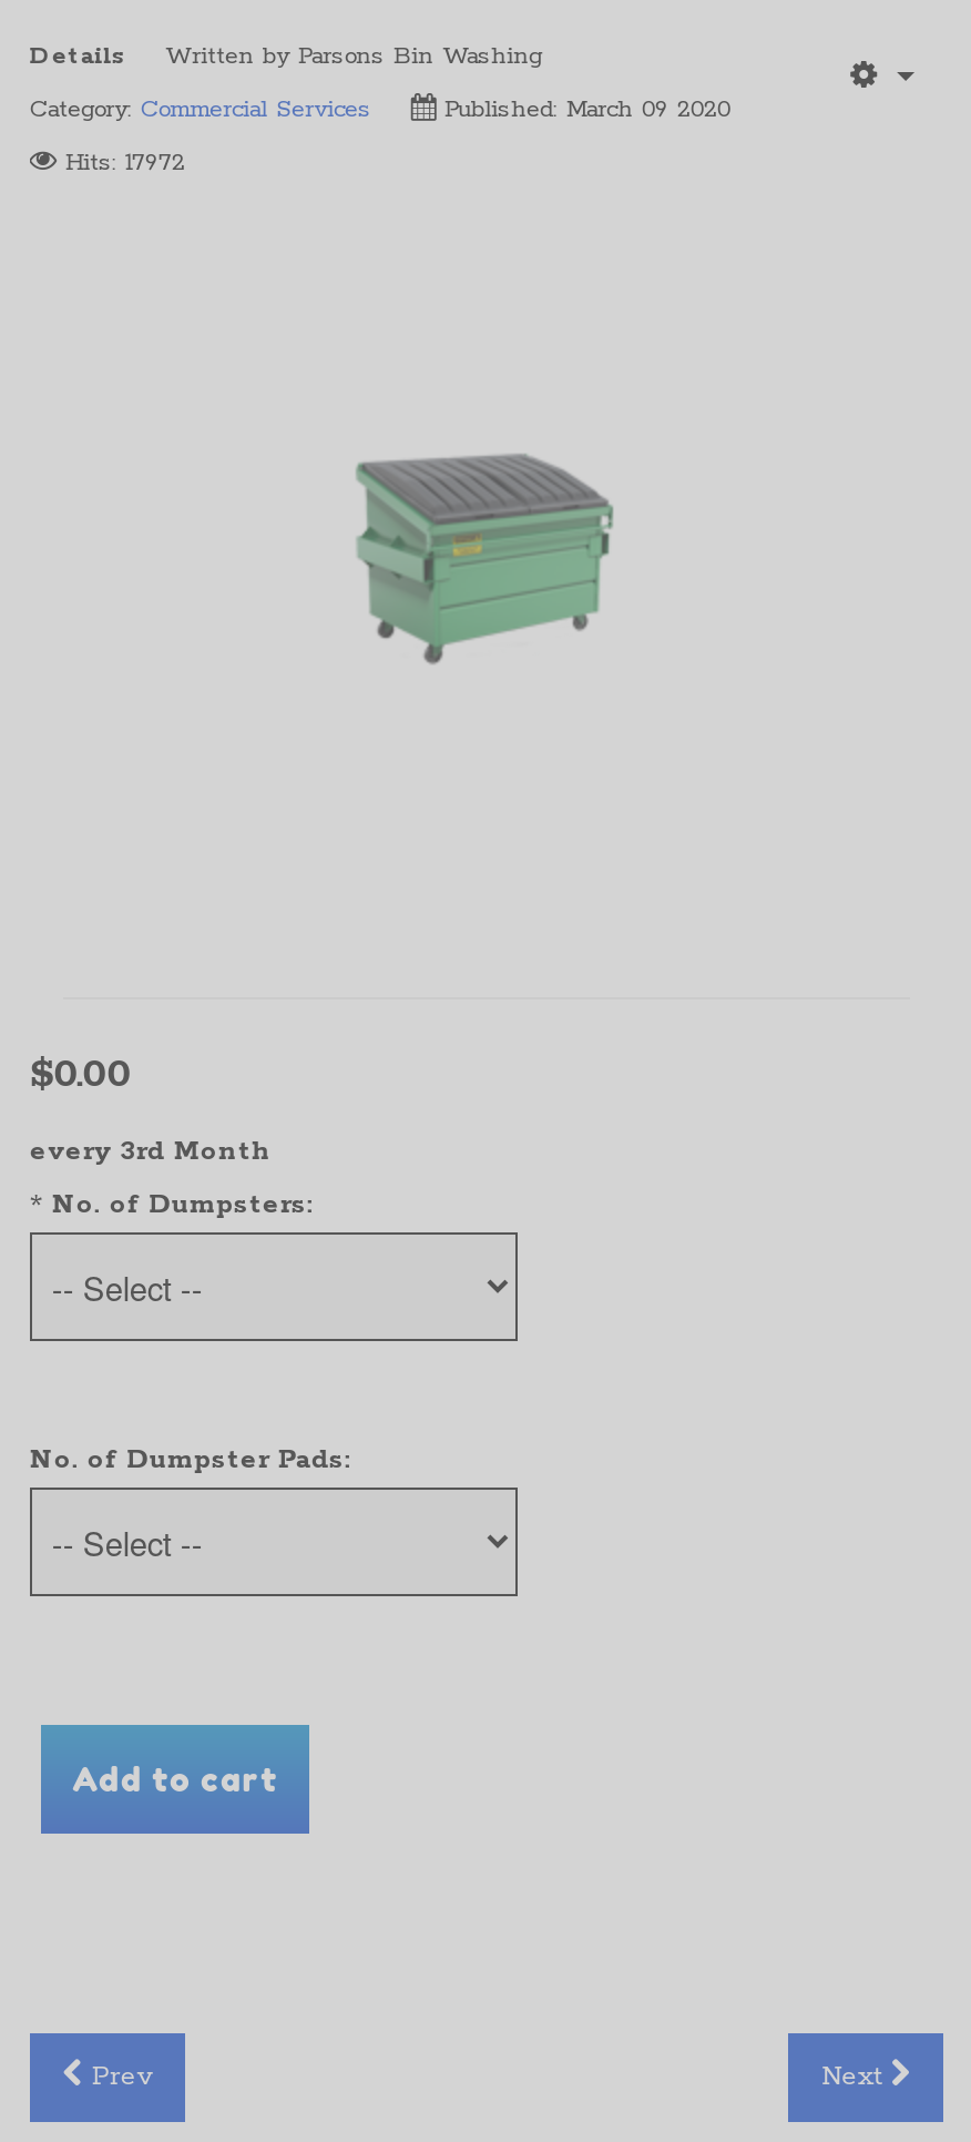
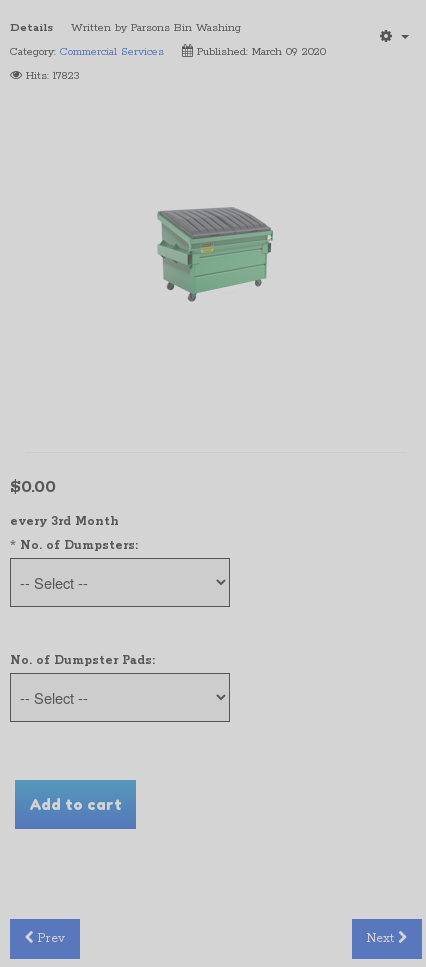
[65,148,185,179] Hits: 17972 -> [26,69,80,83] Hits: 17823

